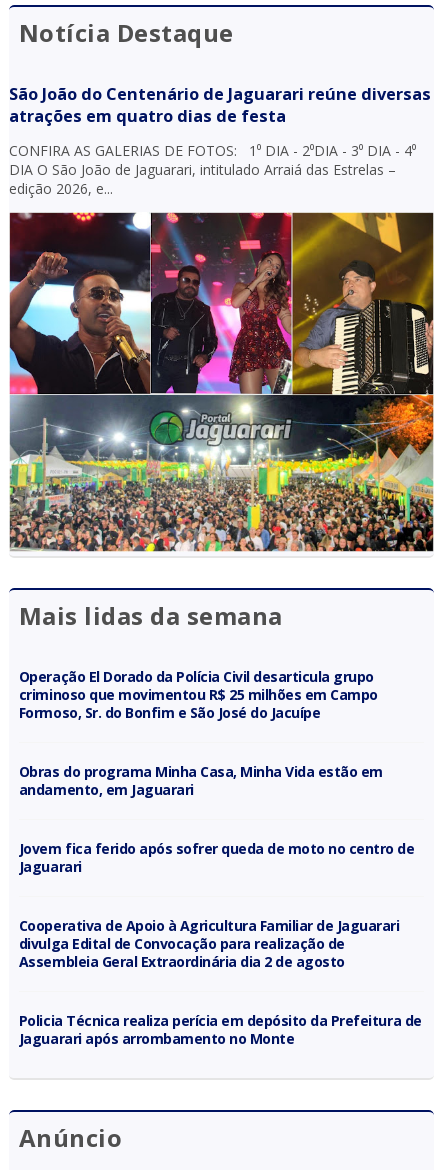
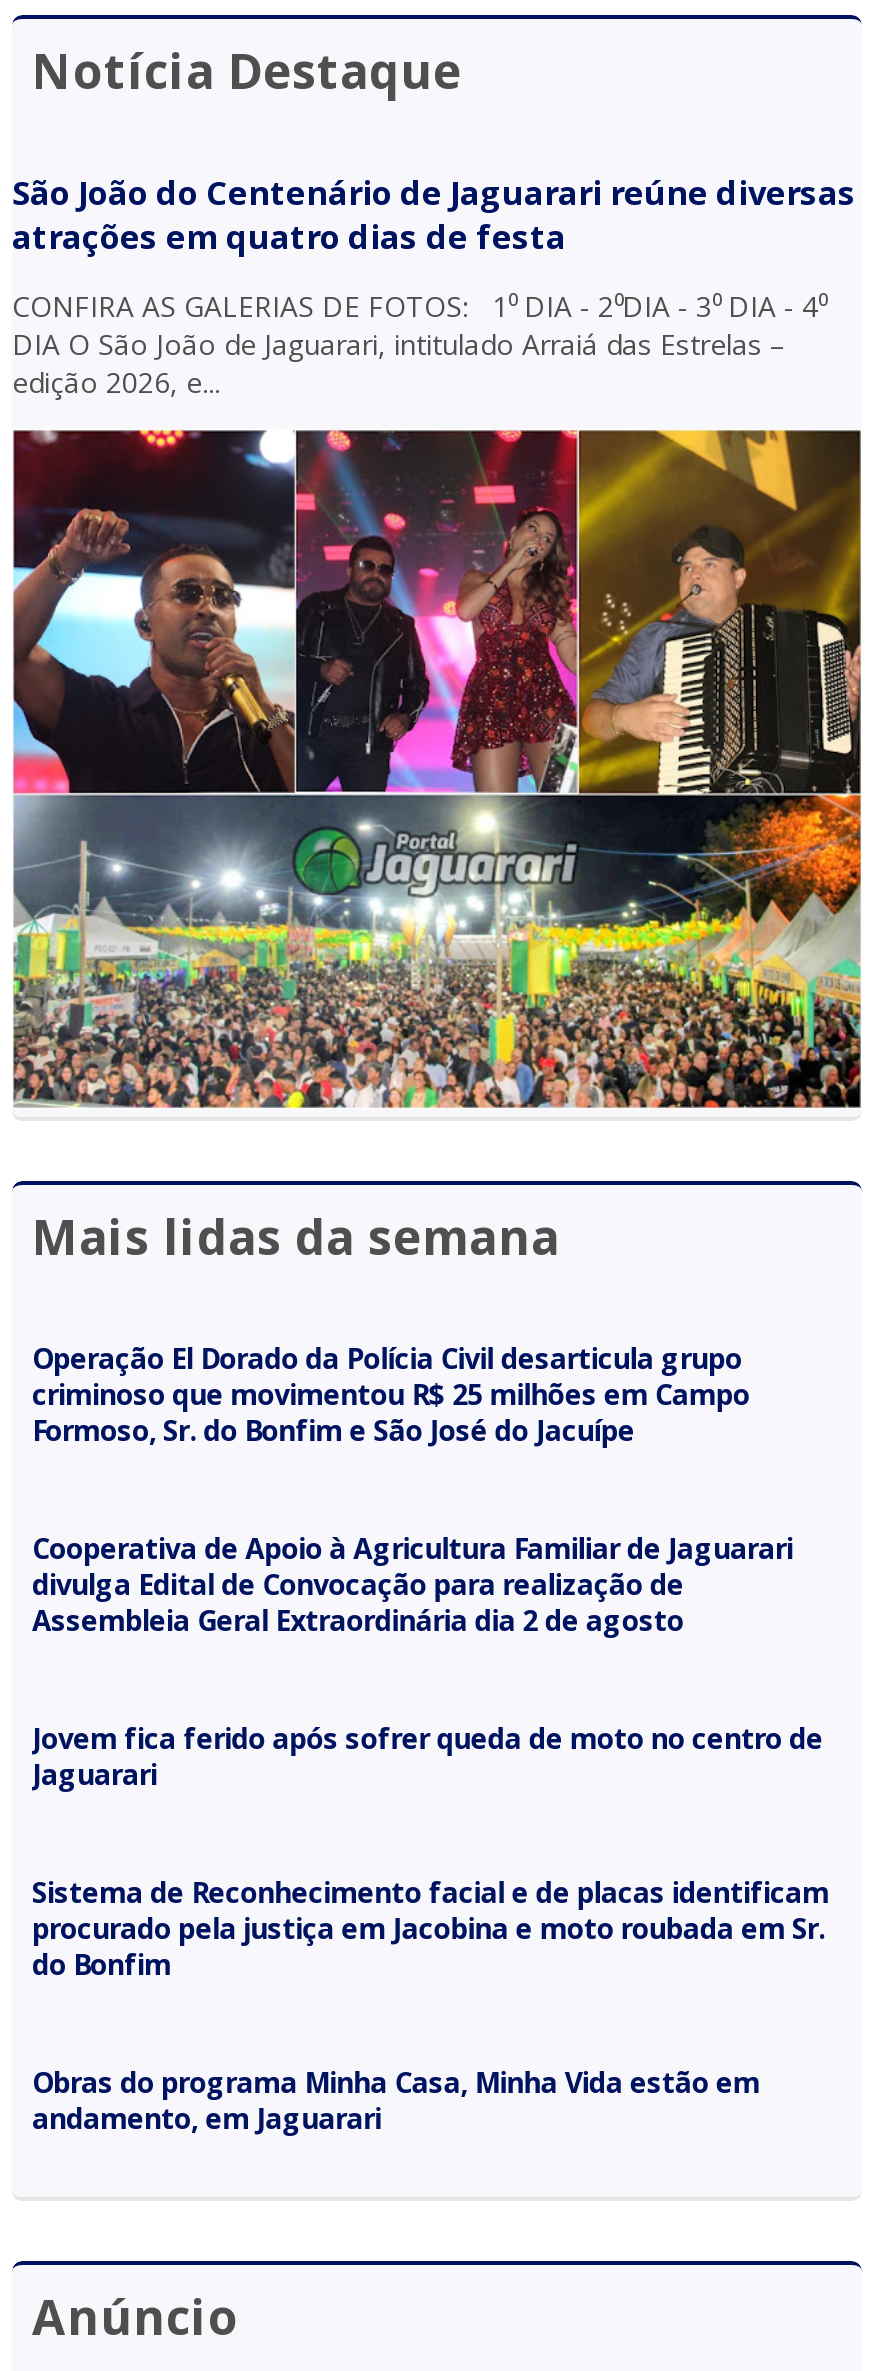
moved [19,762,414,876] -> [32,1718,823,2136]: Obras do programa Minha Casa, Minha Vida estão em | andamento, em Jaguarari | Jovem fica ferido após sofrer queda de moto no centro de | Jaguarari
moved [19,916,399,971] -> [32,1528,793,1638]: Cooperativa de Apoio à Agricultura Familiar de Jaguarari | divulga Edital de Convocação para realização de | Assembleia Geral Extraordinária dia 2 de agosto
[19,1011,422,1048] Policia Técnica realiza perícia em depósito da Prefeitura de | Jaguarari após arrombamento no Monte -> [32,1872,829,1982] Sistema de Reconhecimento facial e de placas identificam | procurado pela justiça em Jacobina e moto roubada em Sr. | do Bonfim

